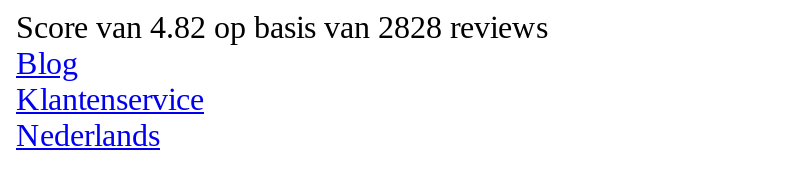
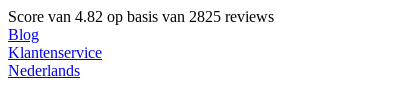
[16,10,548,44] Score van 4.82 op basis van 2828 reviews -> [8,8,274,25] Score van 4.82 op basis van 2825 reviews

